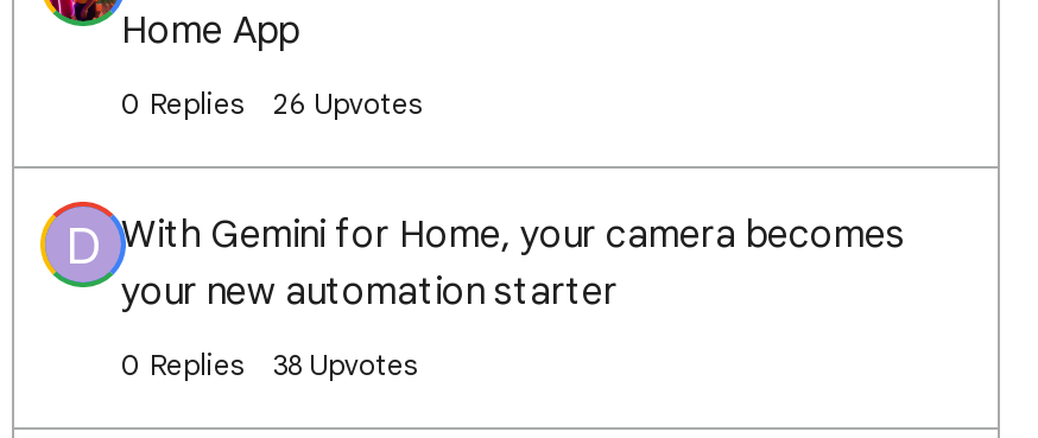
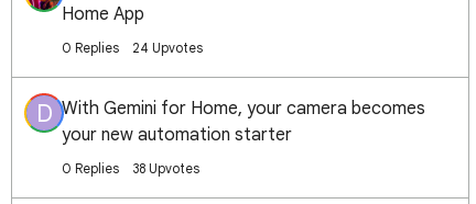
[273,85,423,121] 26 Upvotes -> [132,39,203,56] 24 Upvotes

